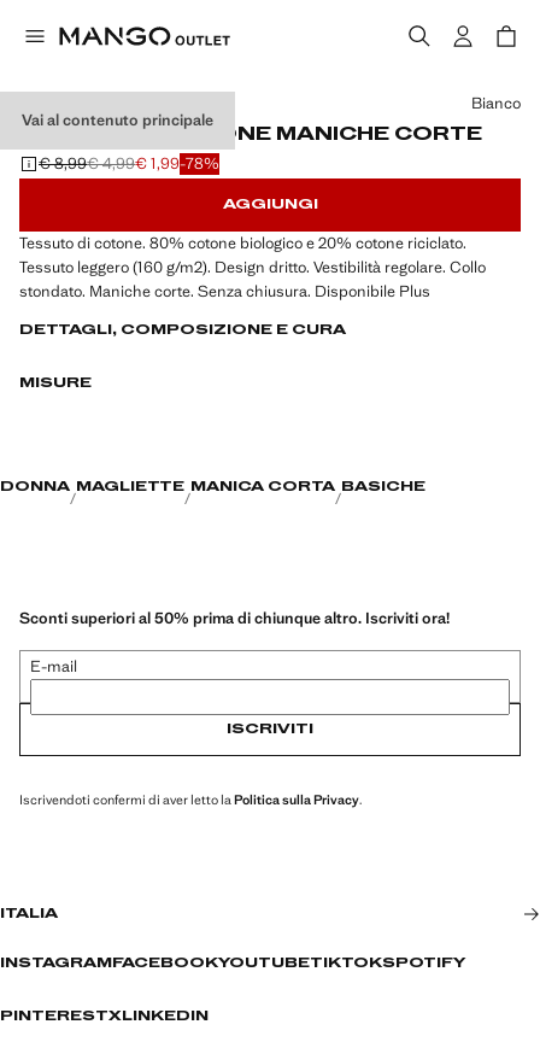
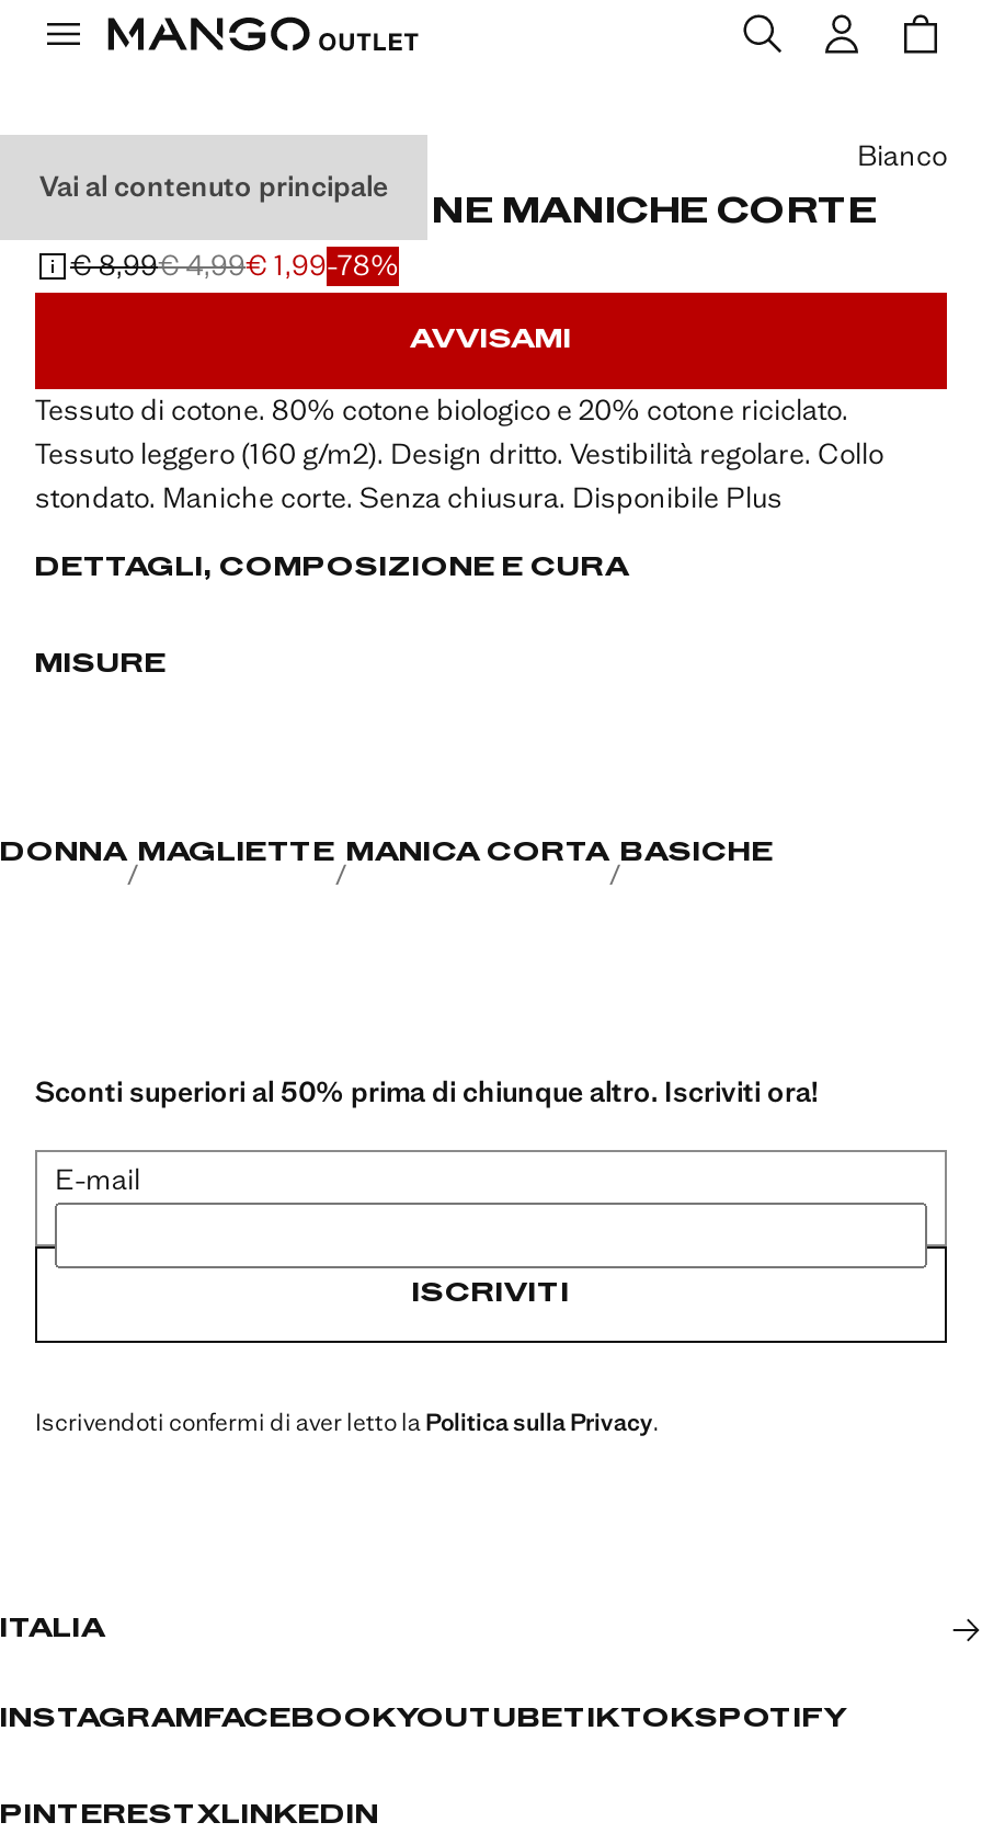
[222,198,318,212] AGGIUNGI -> [410,328,572,354] AVVISAMI

